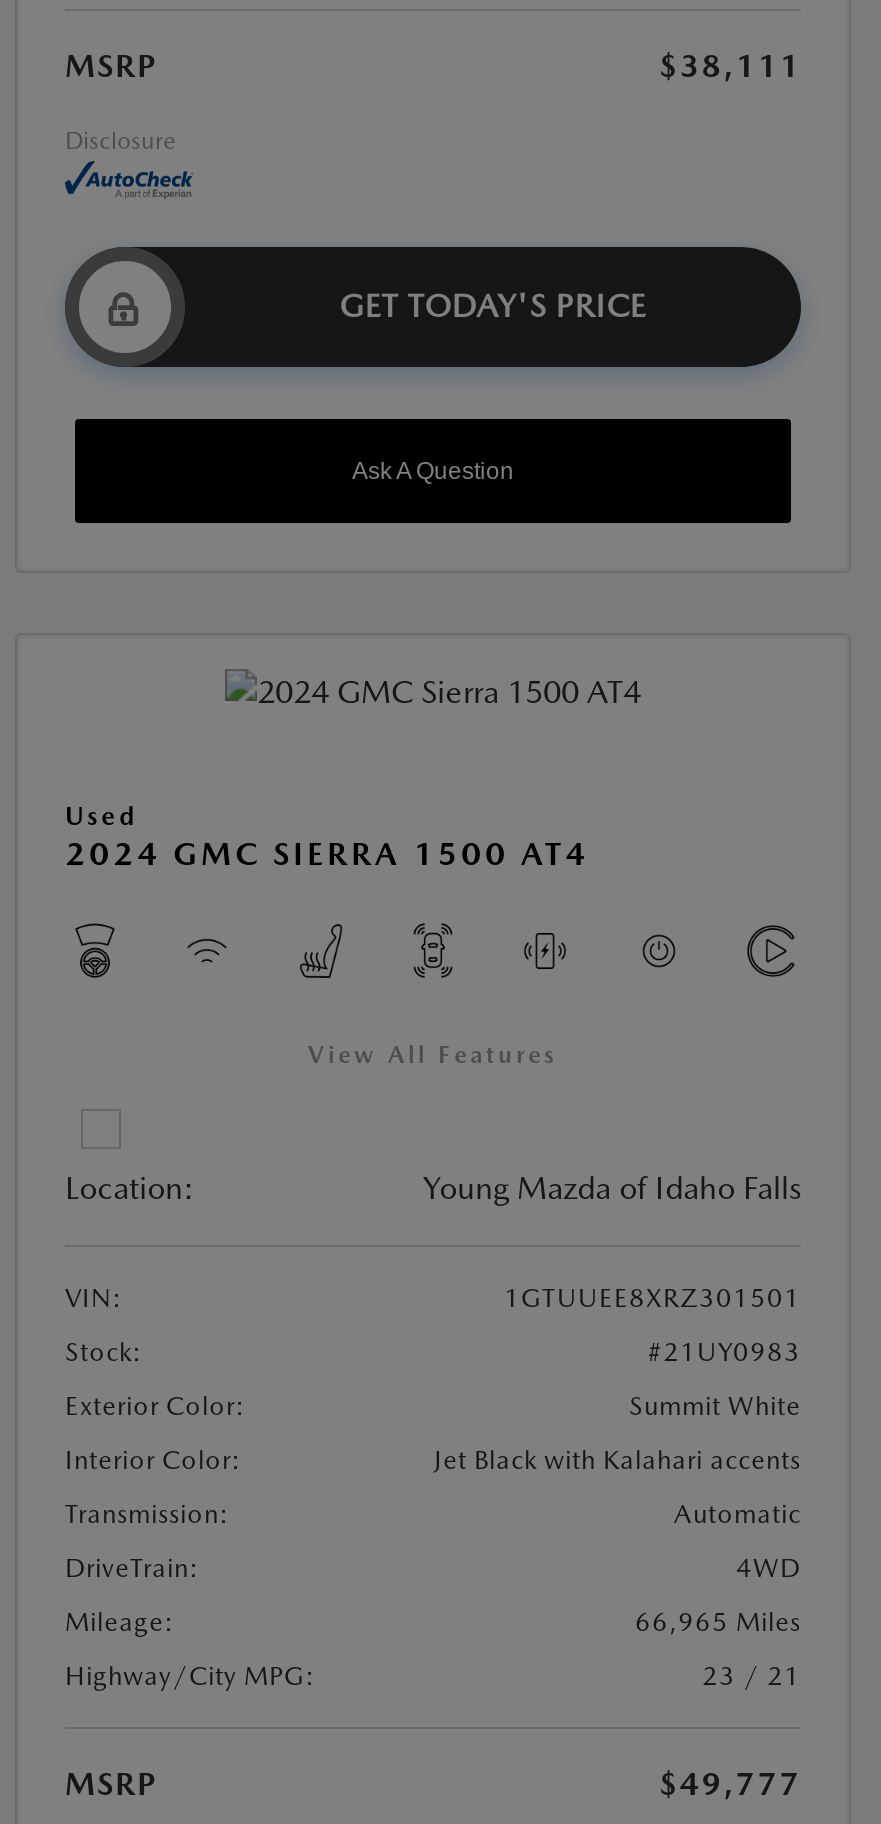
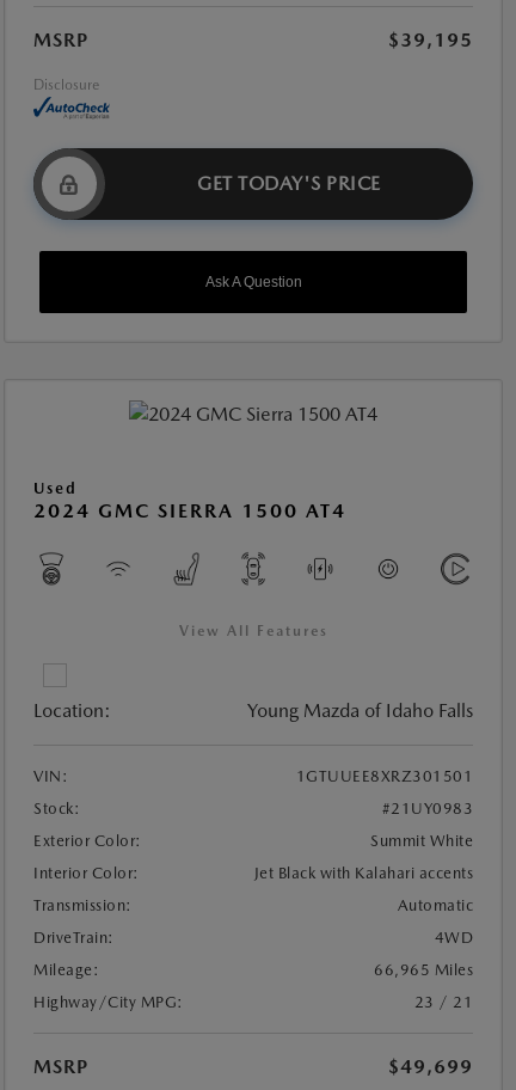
[659,47,801,85] $38,111 -> [388,28,473,51] $39,195
[659,1765,801,1803] $49,777 -> [388,1056,473,1078] $49,699

